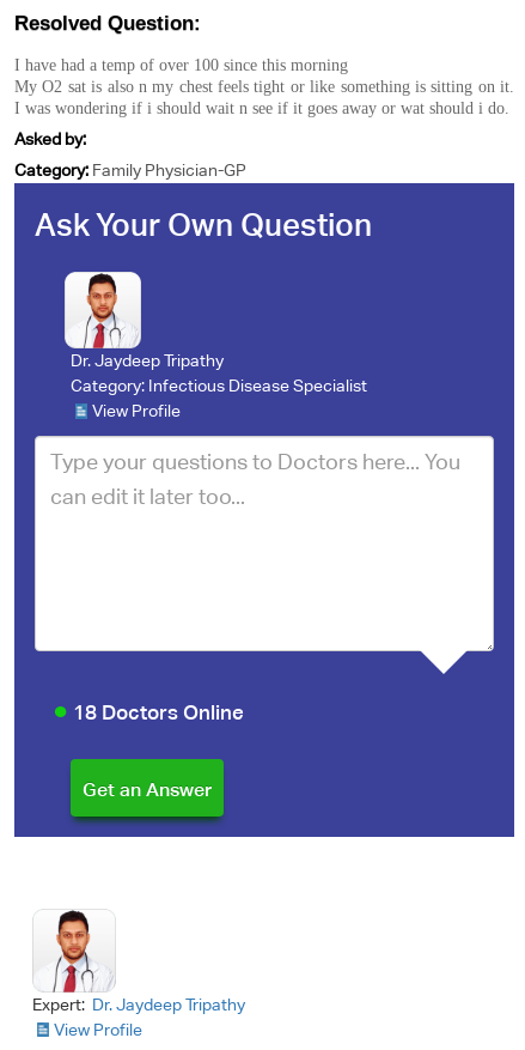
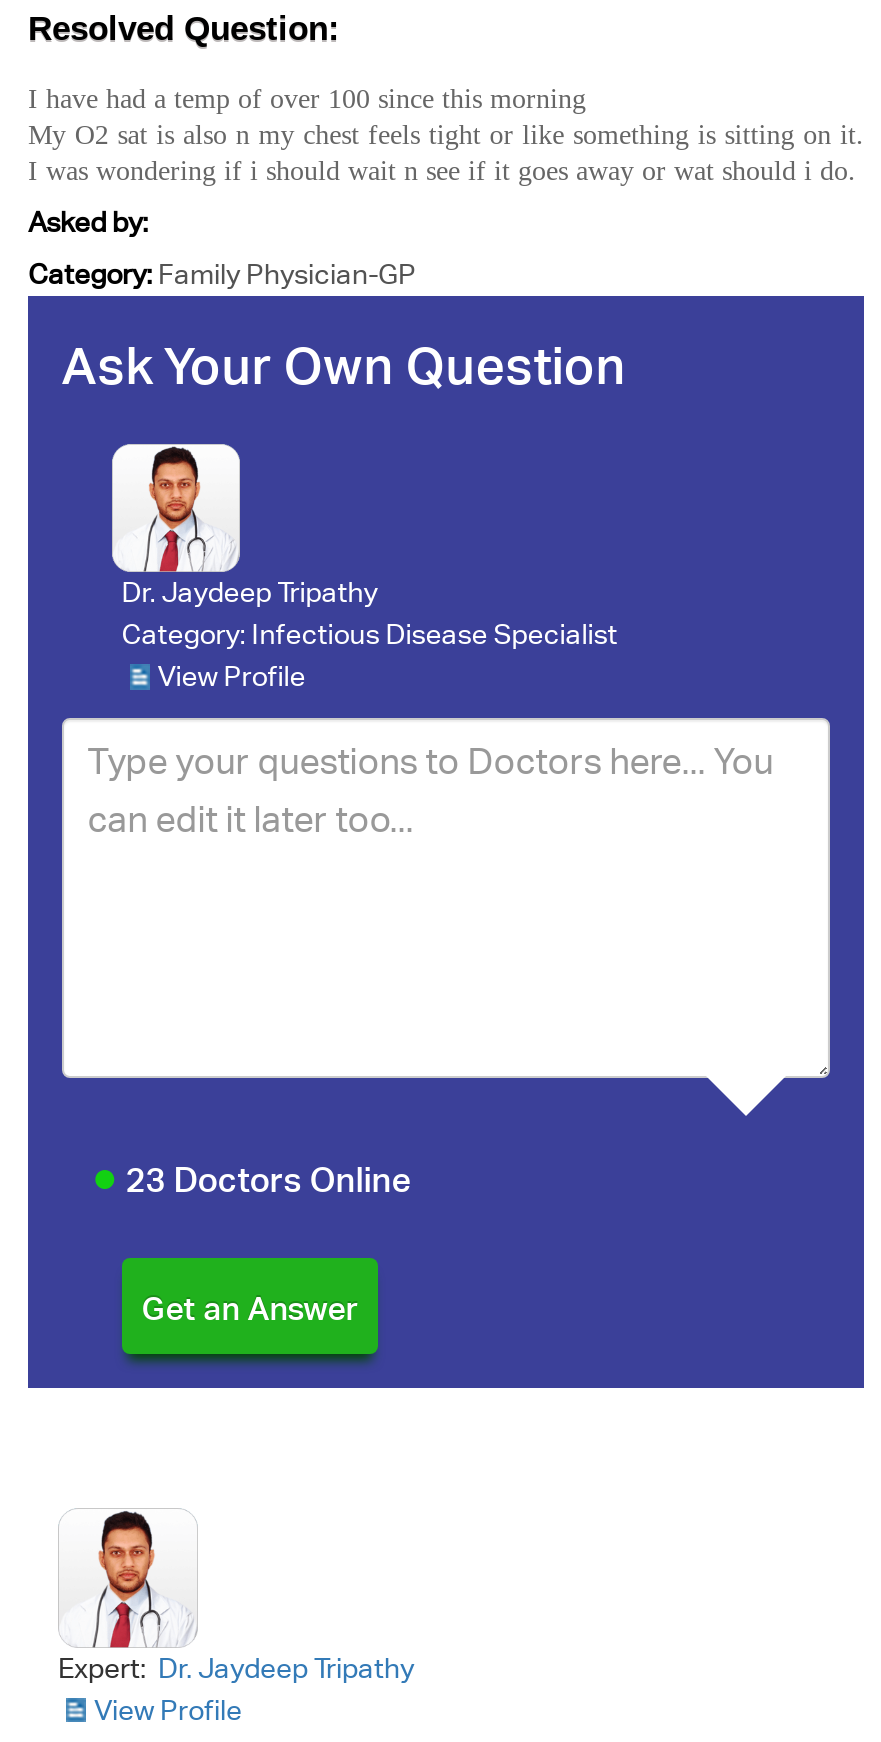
[68,700,244,724] 18 Doctors Online -> [118,1160,412,1200] 23 Doctors Online

